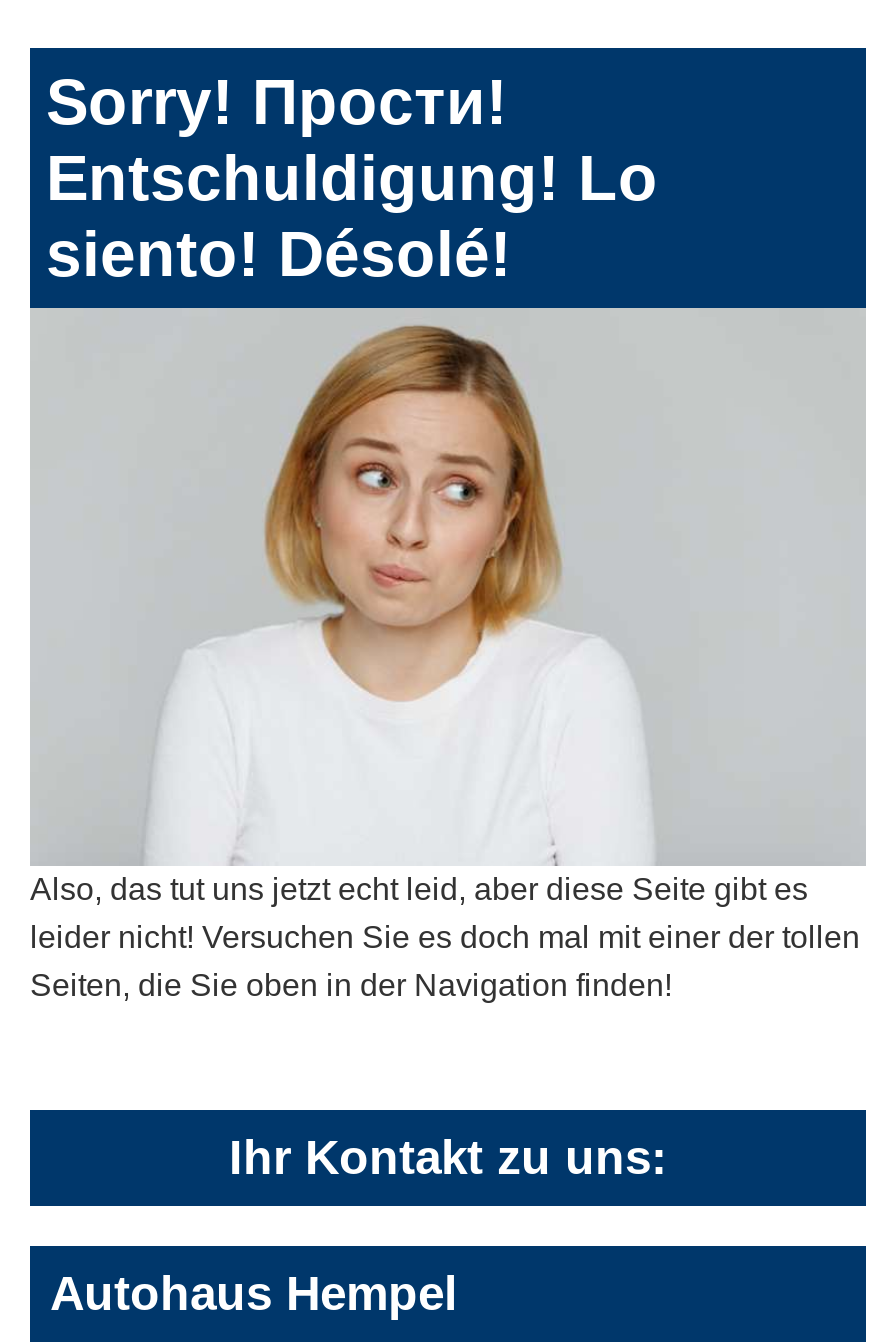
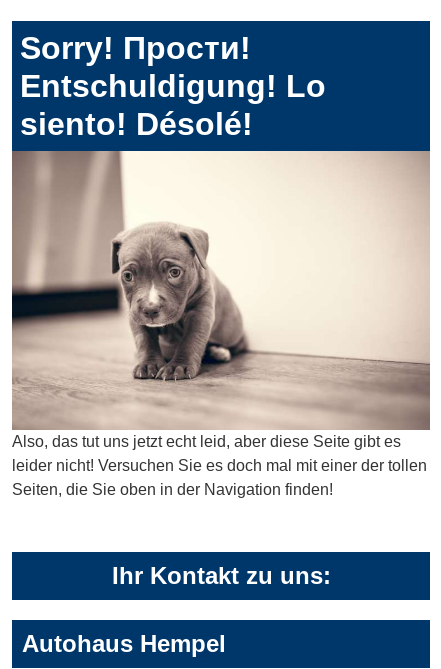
[30,306,864,864] [image] -> [11,151,430,430] [image]

